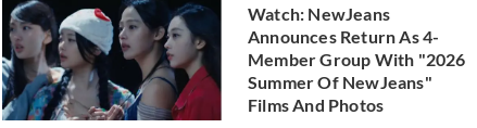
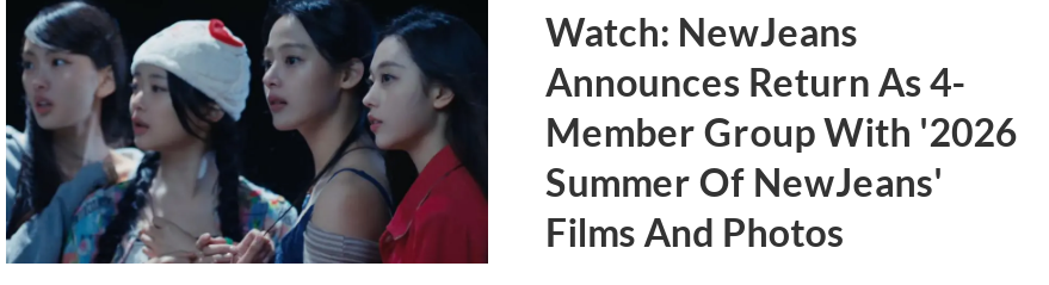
[248,49,466,70] Member Group With "2026 -> [545,108,1017,153] Member Group With '2026
[248,72,432,92] Summer Of NewJeans" -> [545,158,944,203] Summer Of NewJeans'

